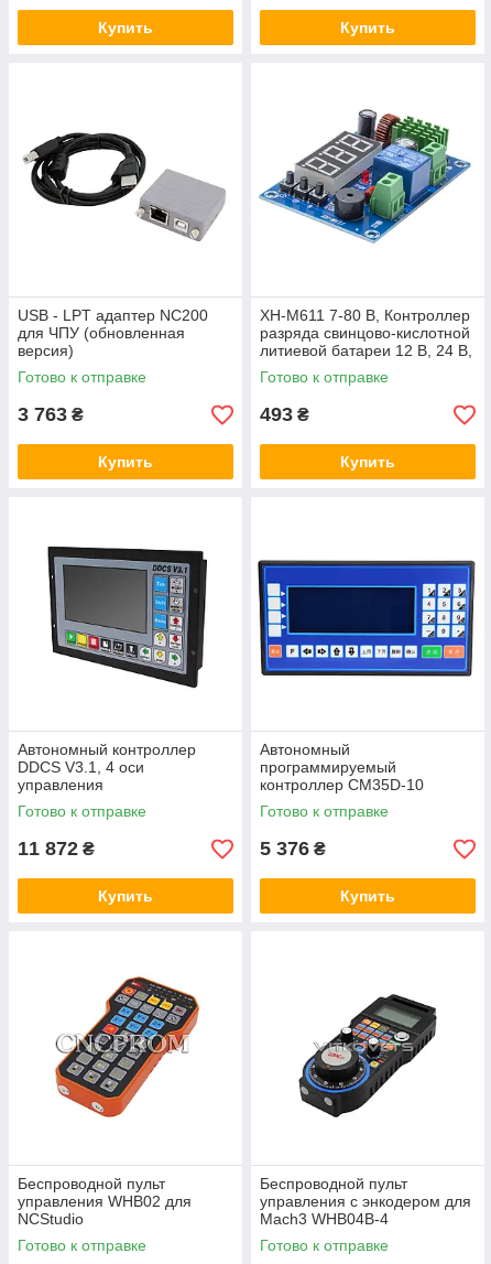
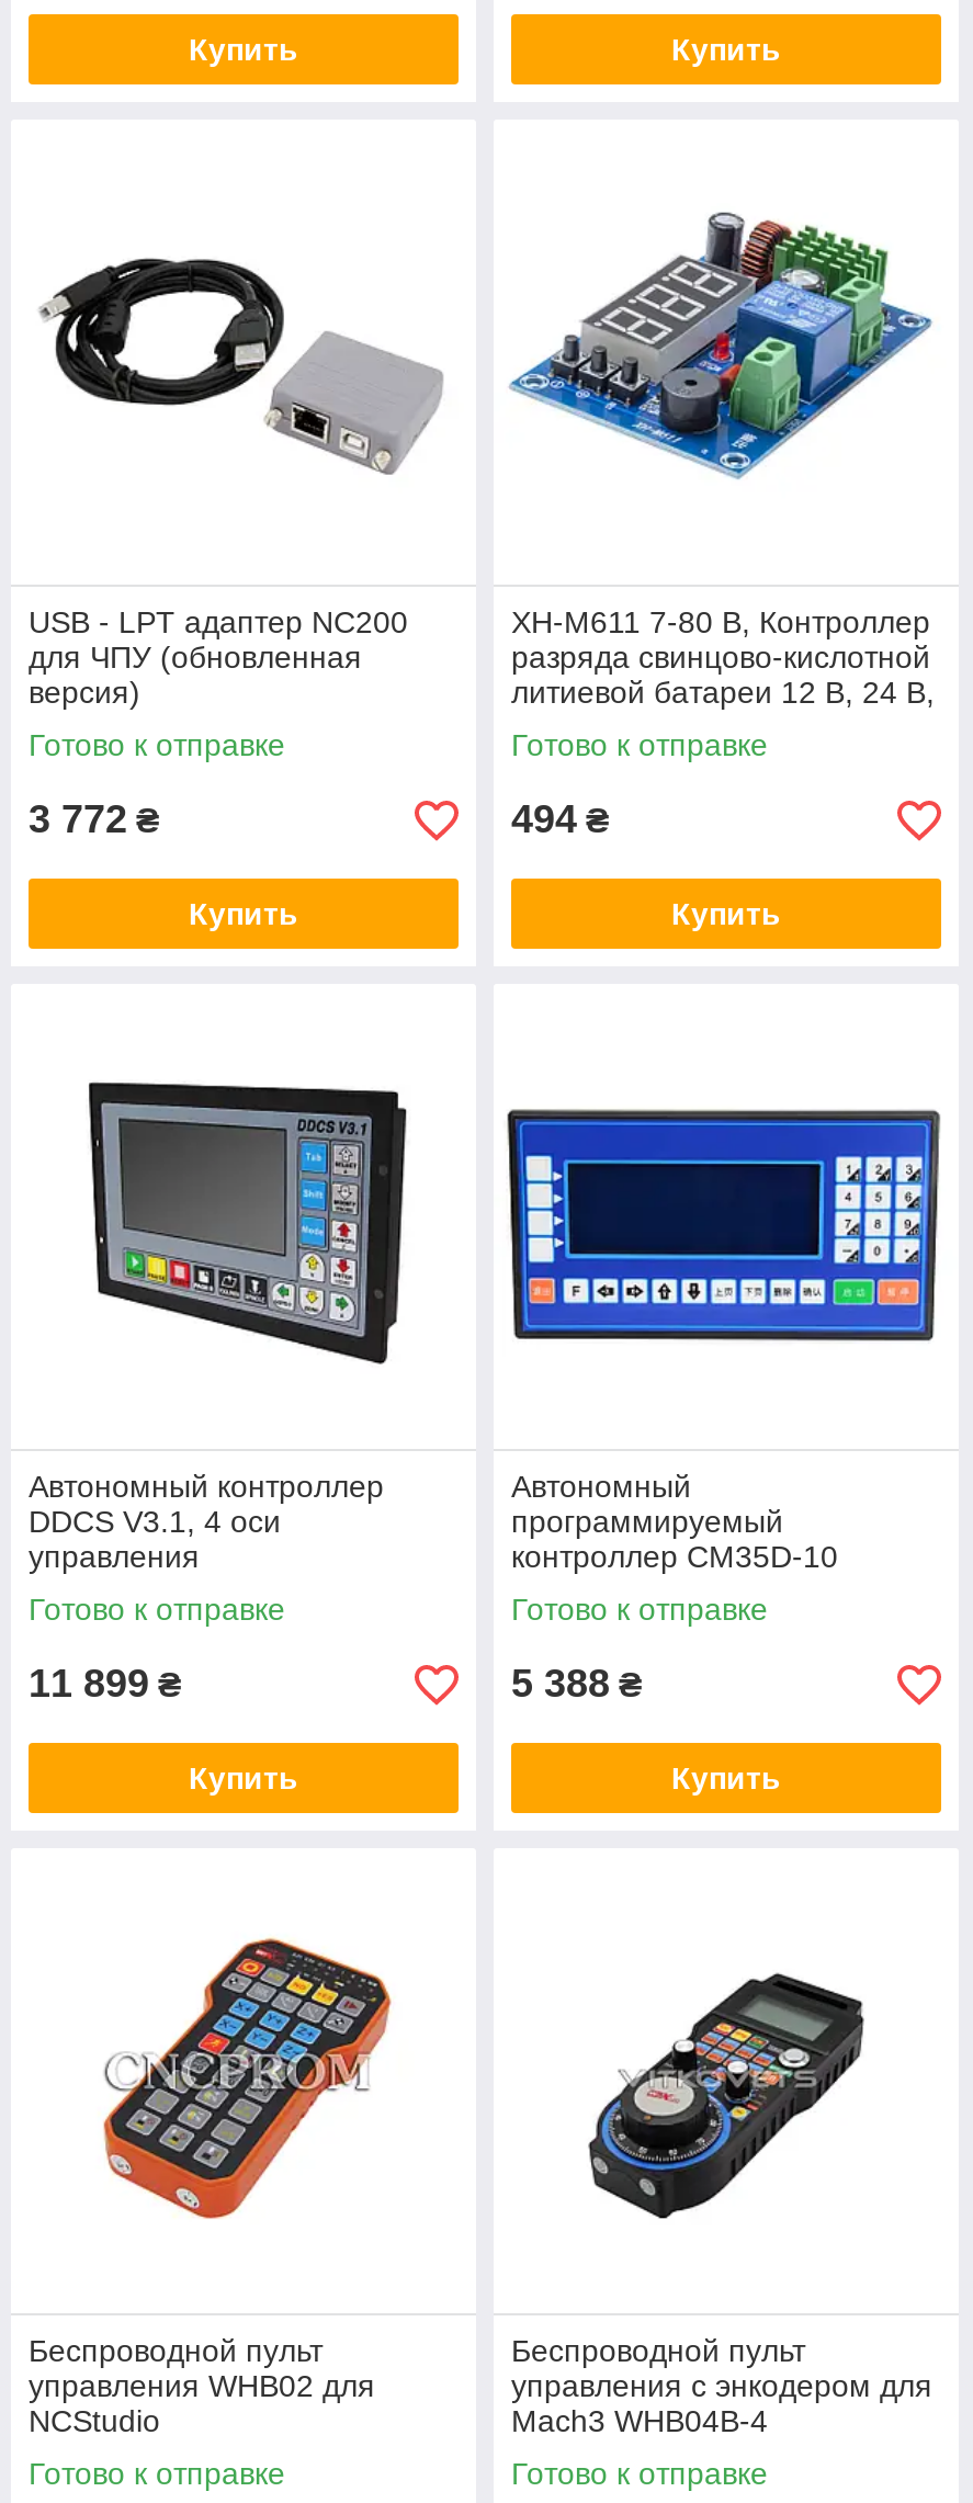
[18,403,84,425] 3 763 ₴ -> [29,797,160,841] 3 772 ₴
[260,403,309,425] 493 ₴ -> [511,797,610,841] 494 ₴
[18,838,95,860] 11 872 ₴ -> [29,1662,182,1706] 11 899 ₴
[260,838,326,860] 5 376 ₴ -> [511,1662,643,1706] 5 388 ₴

